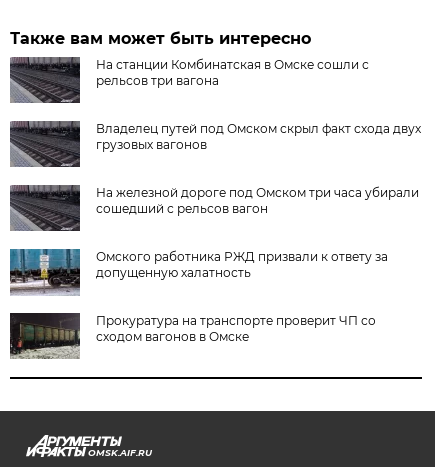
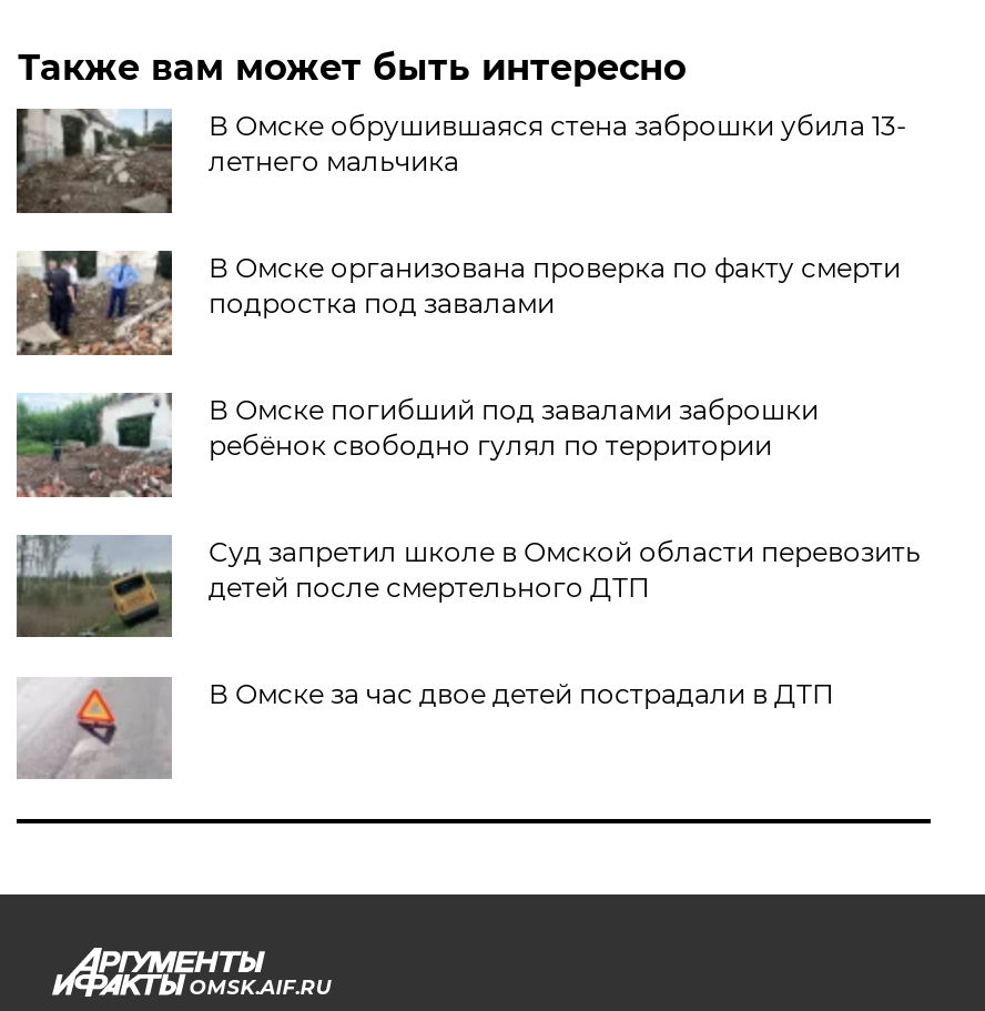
[10,56,369,104] [image] | На станции Комбинатская в Омске сошли с | рельсов три вагона -> [14,109,907,215] [image] | В Омске обрушившаяся стена заброшки убила 13- | летнего мальчика
[10,120,421,168] [image] | Владелец путей под Омском скрыл факт схода двух | грузовых вагонов -> [14,251,900,357] [image] | В Омске организована проверка по факту смерти | подростка под завалами
[10,184,419,232] [image] | На железной дороге под Омском три часа убирали | сошедший с рельсов вагон -> [14,393,818,499] [image] | В Омске погибший под завалами заброшки | ребёнок свободно гулял по территории
[9,249,388,296] [image] | Омского работника РЖД призвали к ответу за | допущенную халатность -> [14,533,920,637] [image] | Суд запретил школе в Омской области перевозить | детей после смертельного ДТП
[9,312,376,358] [image] | Прокуратура на транспорте проверит ЧП со | сходом вагонов в Омске -> [17,677,834,779] [image] | В Омске за час двое детей пострадали в ДТП

